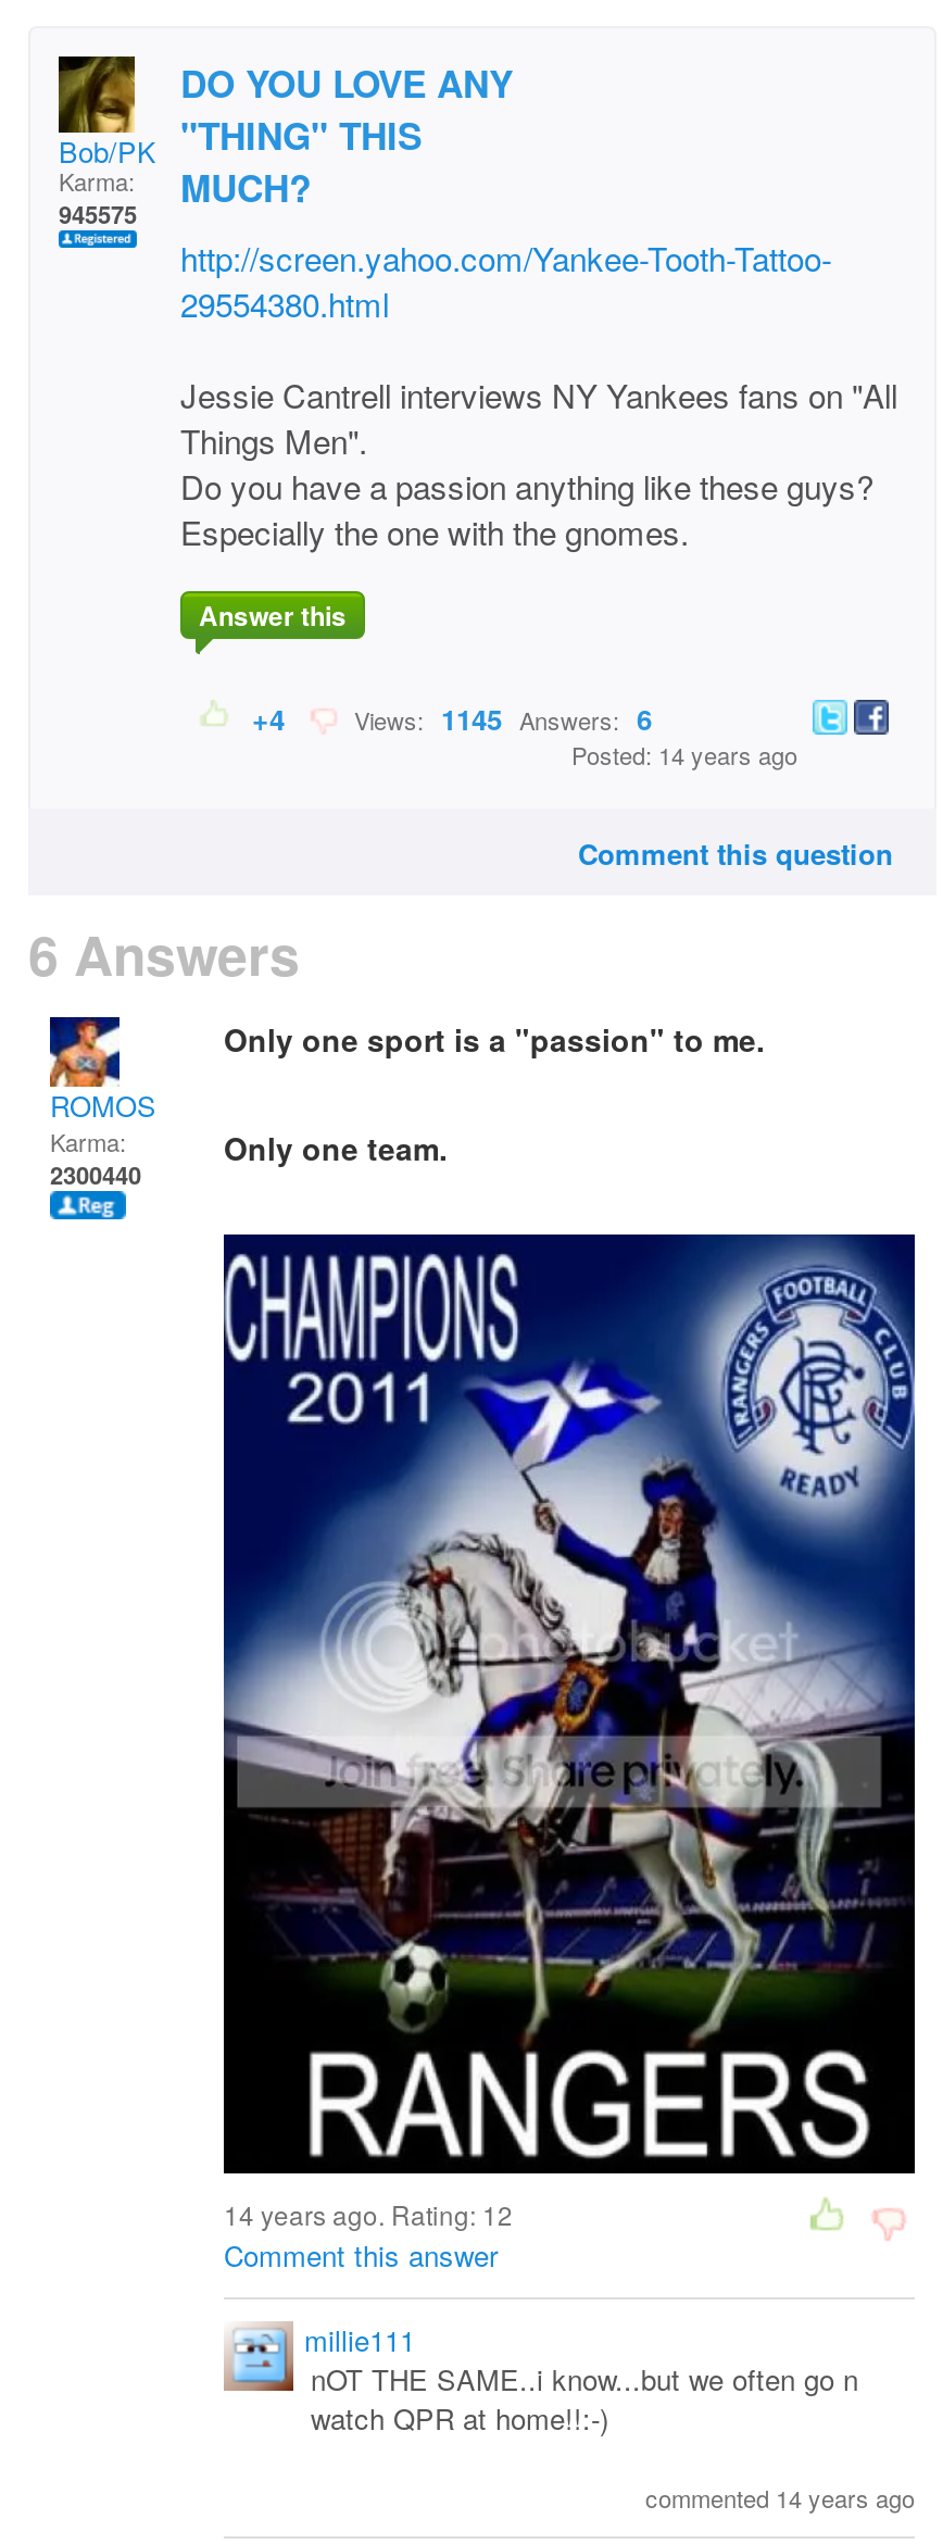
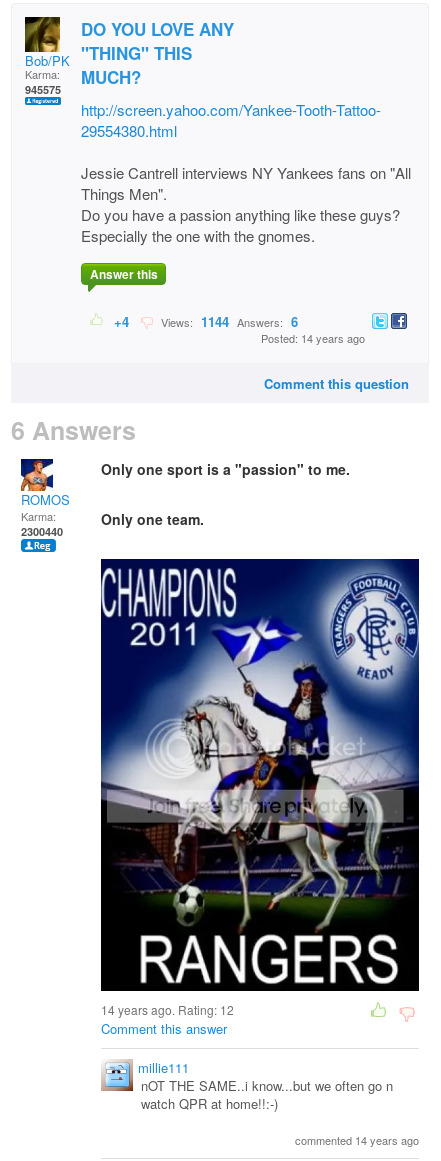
[341,698,652,739] Views: 1145 Answers: 6 -> [155,312,298,331] Views: 1144 Answers: 6

